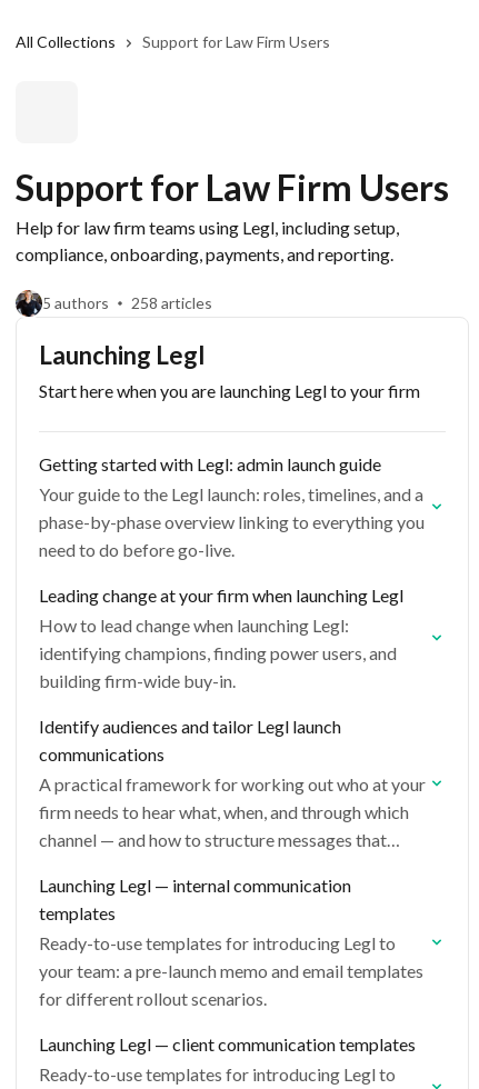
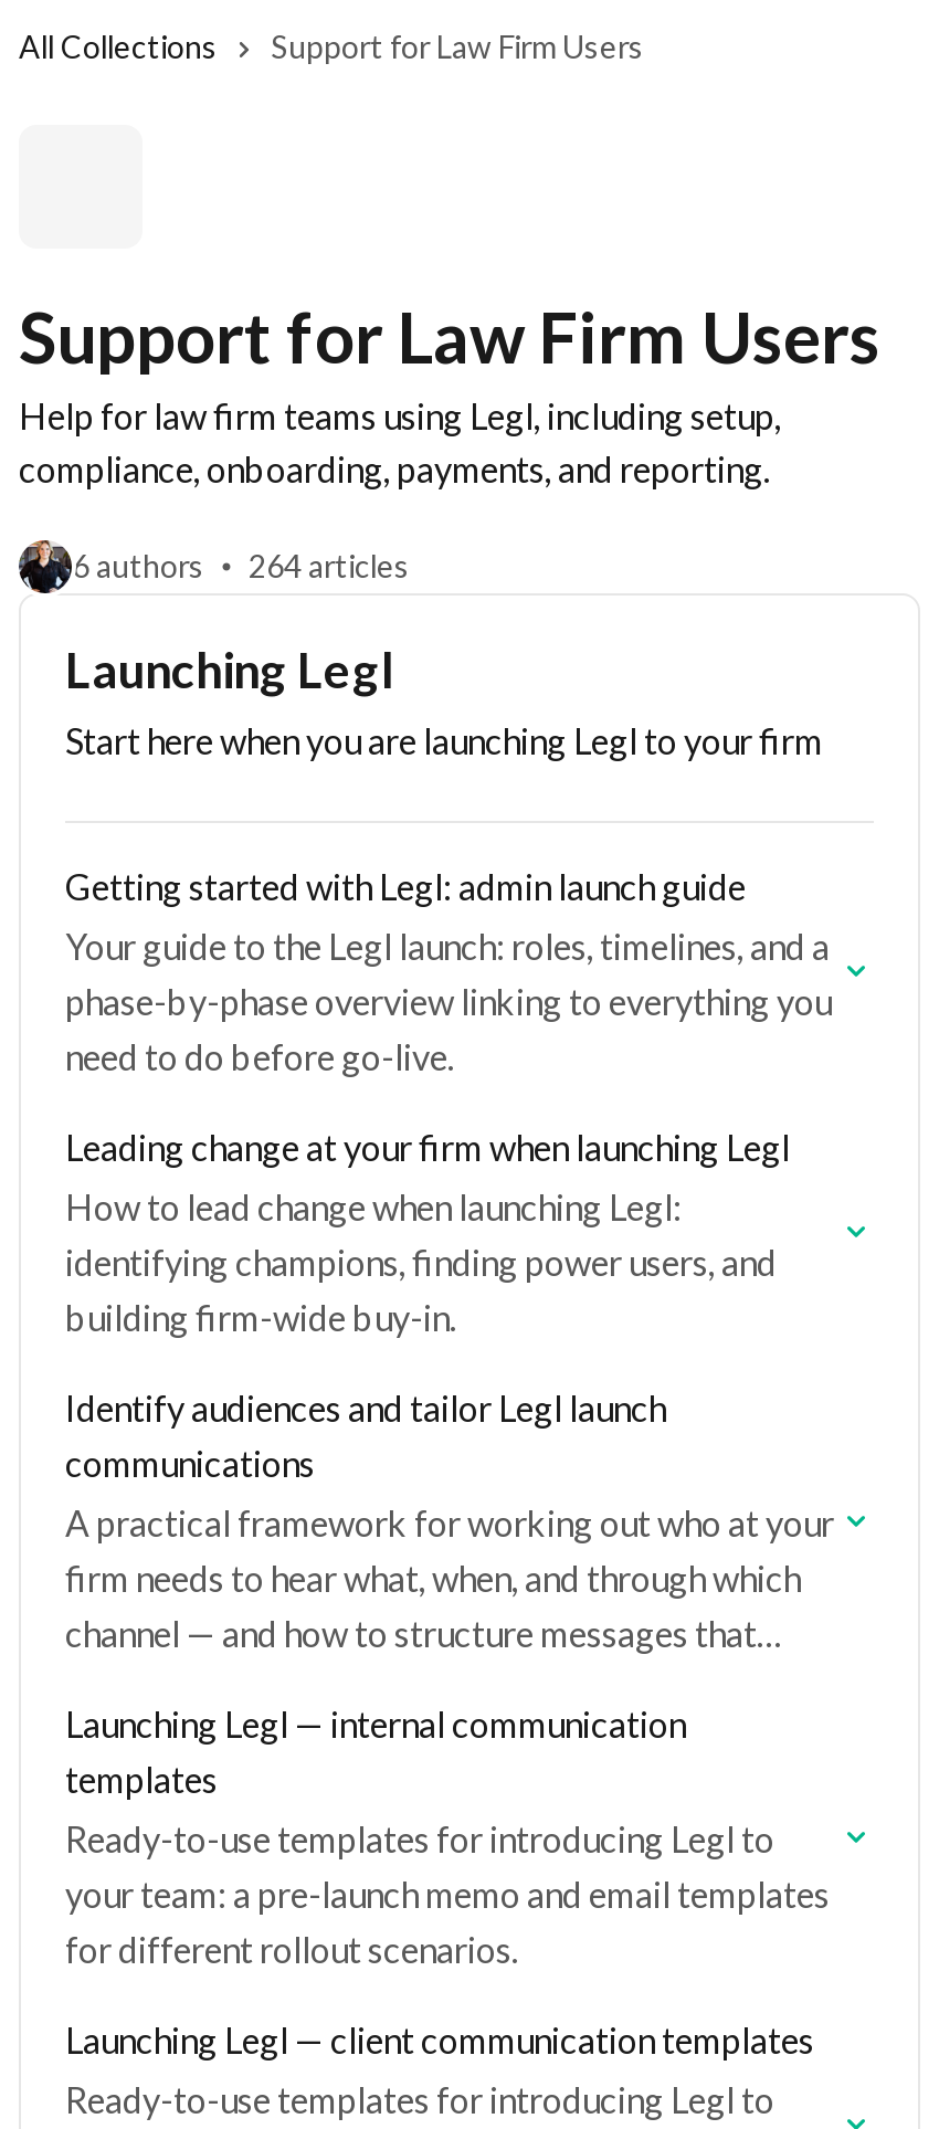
[42,293,109,312] 5 authors -> [72,547,204,584] 6 authors
[131,293,212,312] 258 articles -> [249,547,410,584] 264 articles

